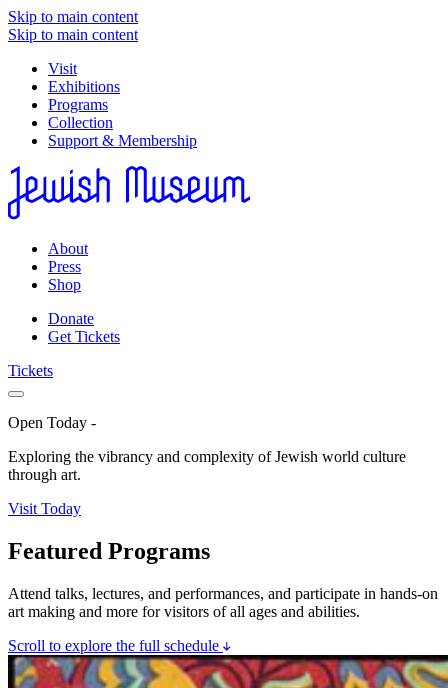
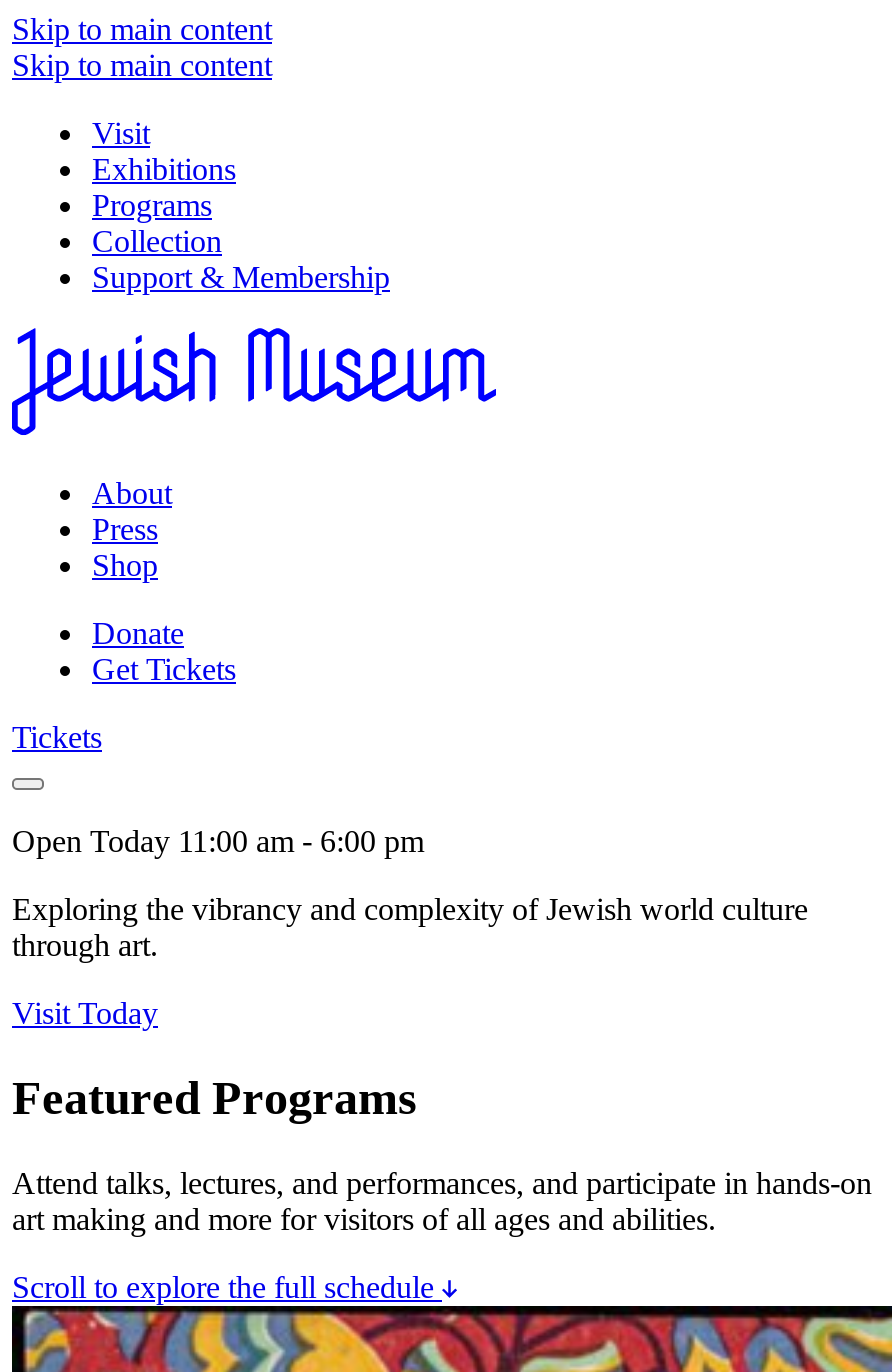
[8,414,96,431] Open Today - -> [12,824,424,858] Open Today 11:00 am - 6:00 pm

